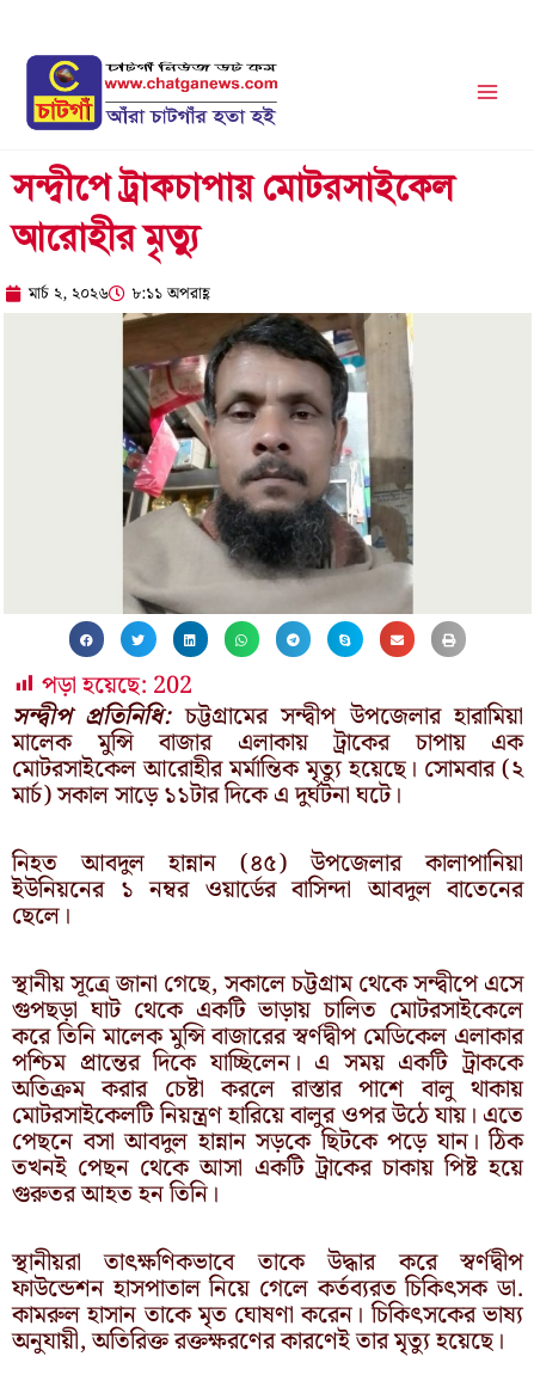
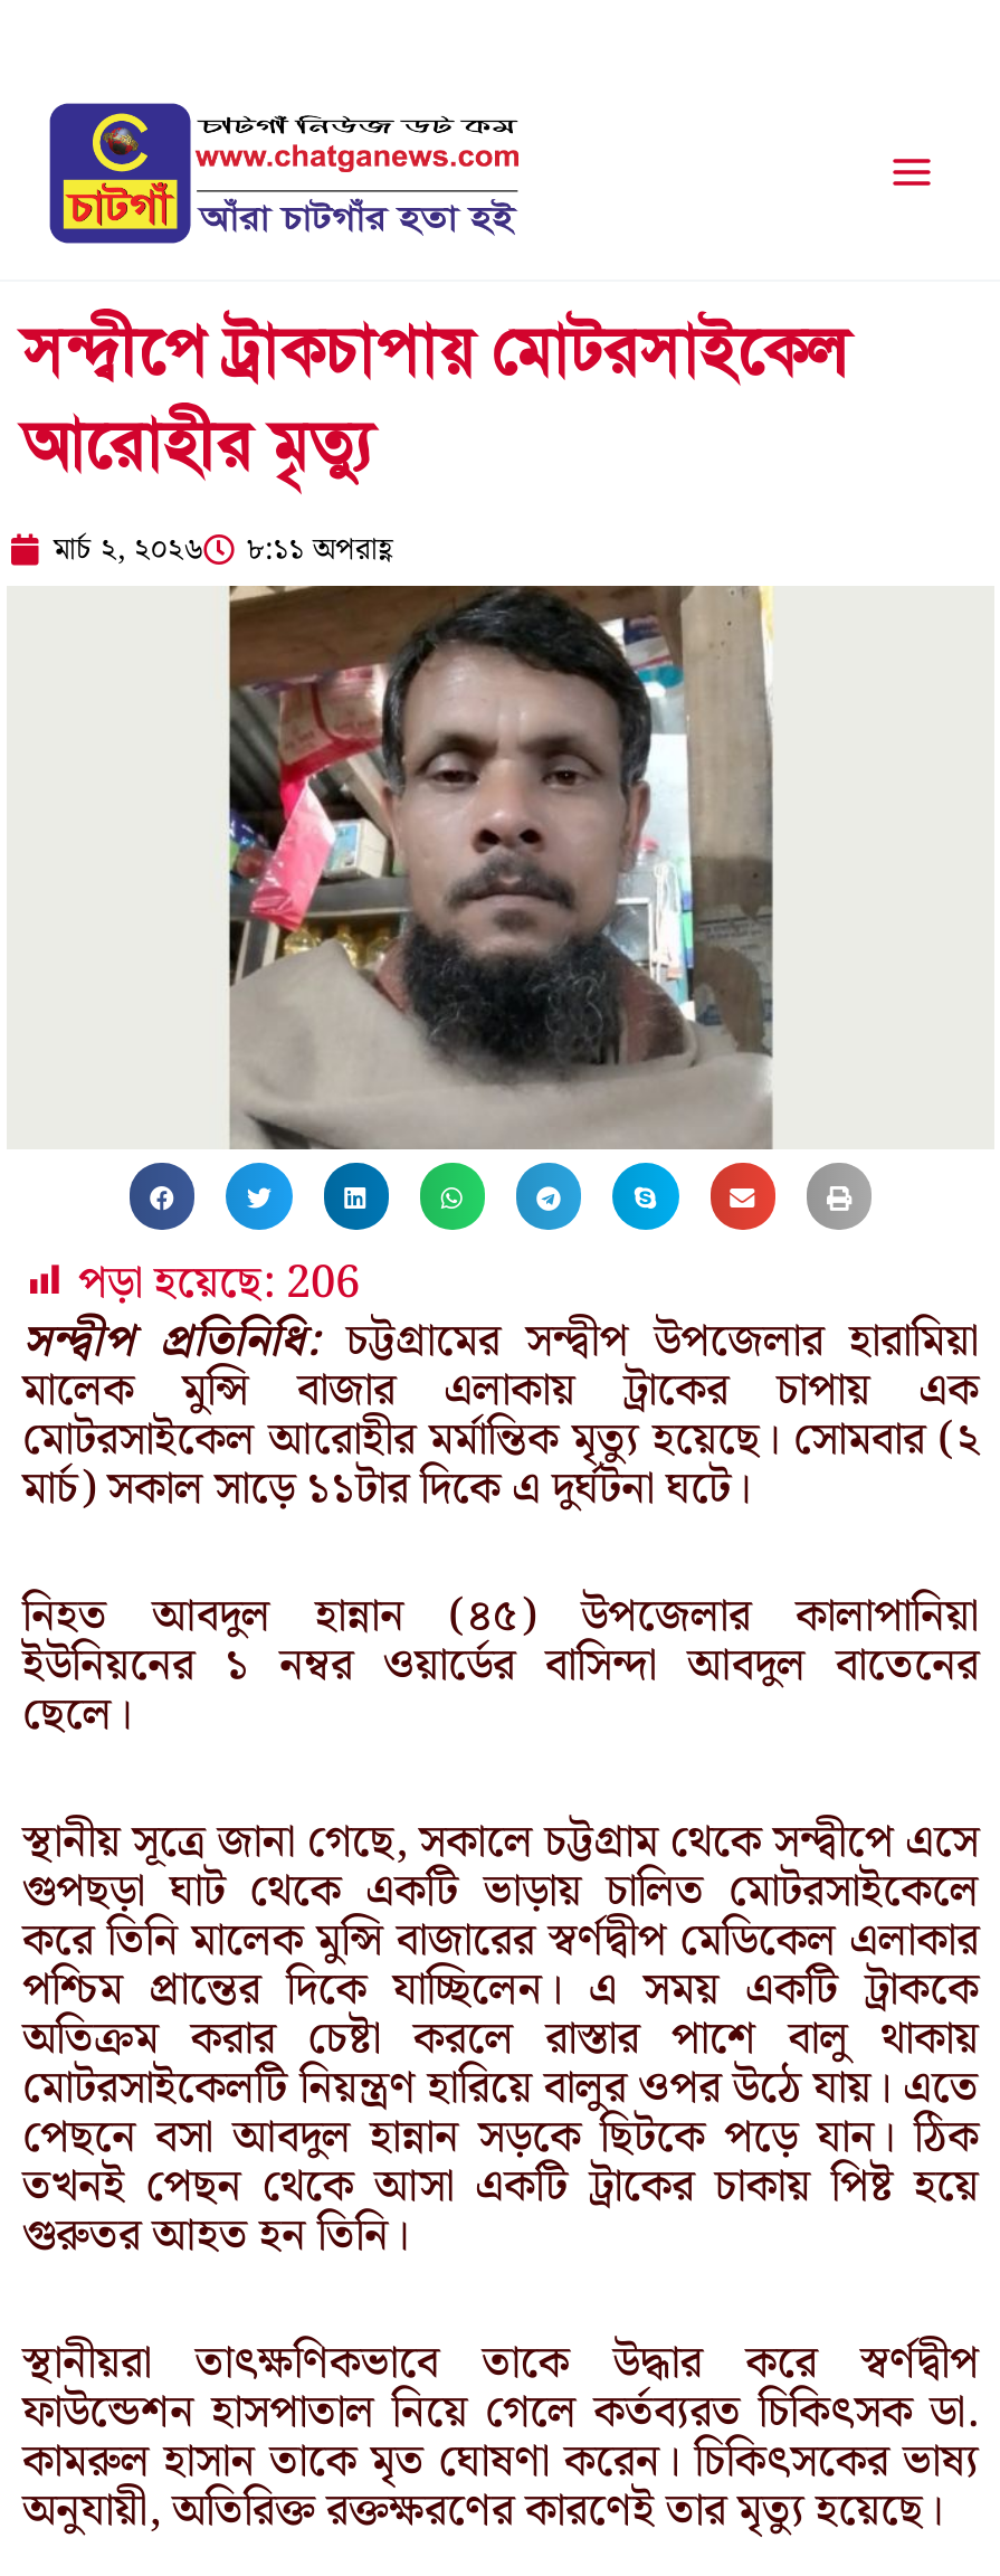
[42,666,192,704] পড়া হয়েছে: 202 -> [78,1247,360,1319] পড়া হয়েছে: 206

